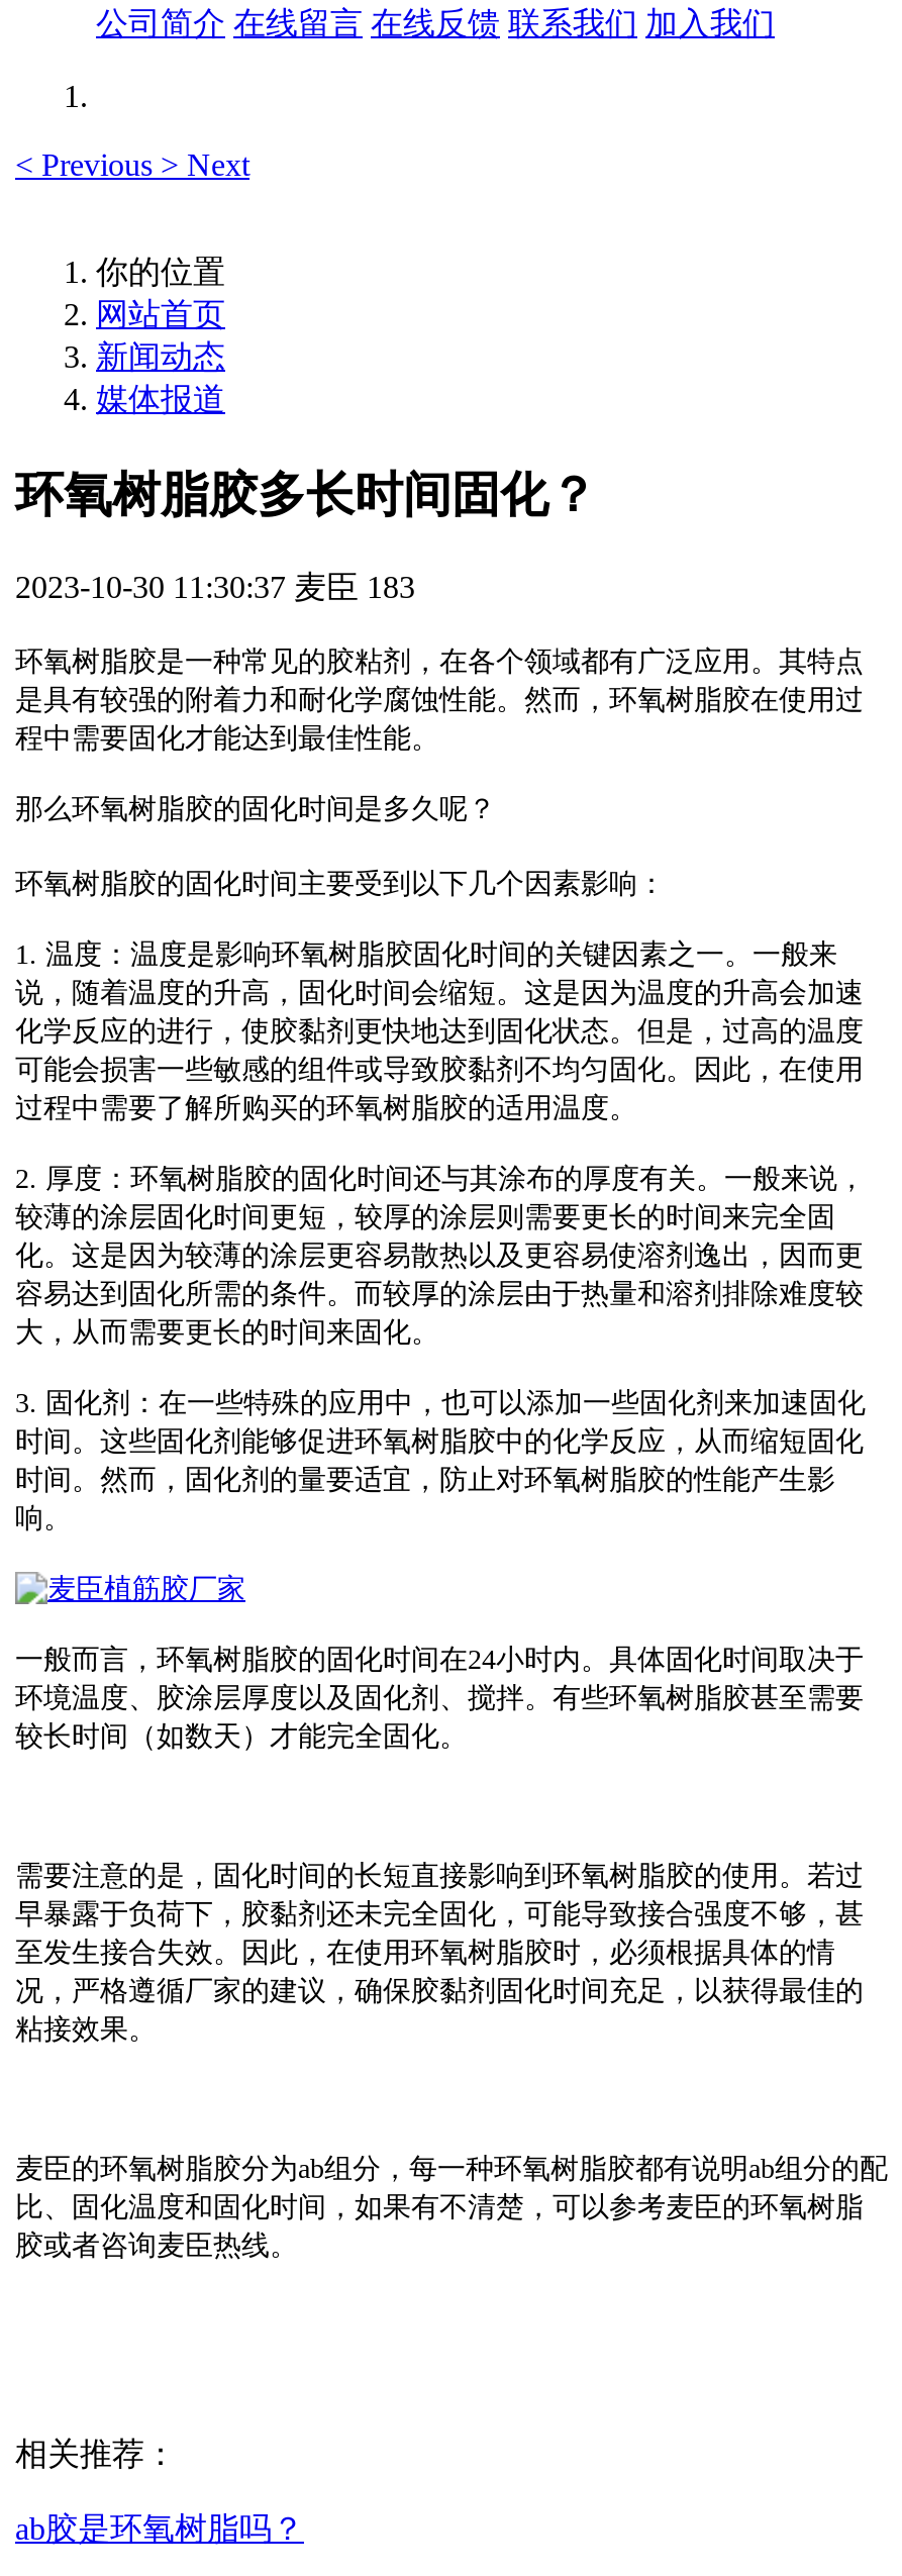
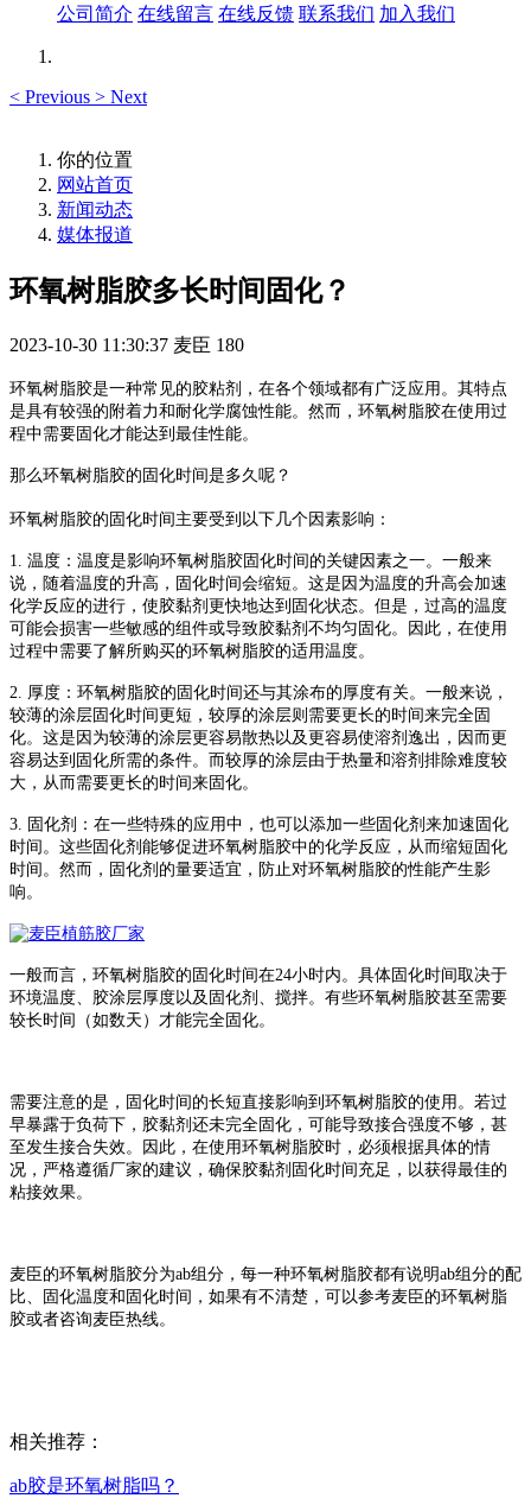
[15,569,415,604] 2023-10-30 11:30:37 麦臣 183 -> [9,334,244,355] 2023-10-30 11:30:37 麦臣 180

